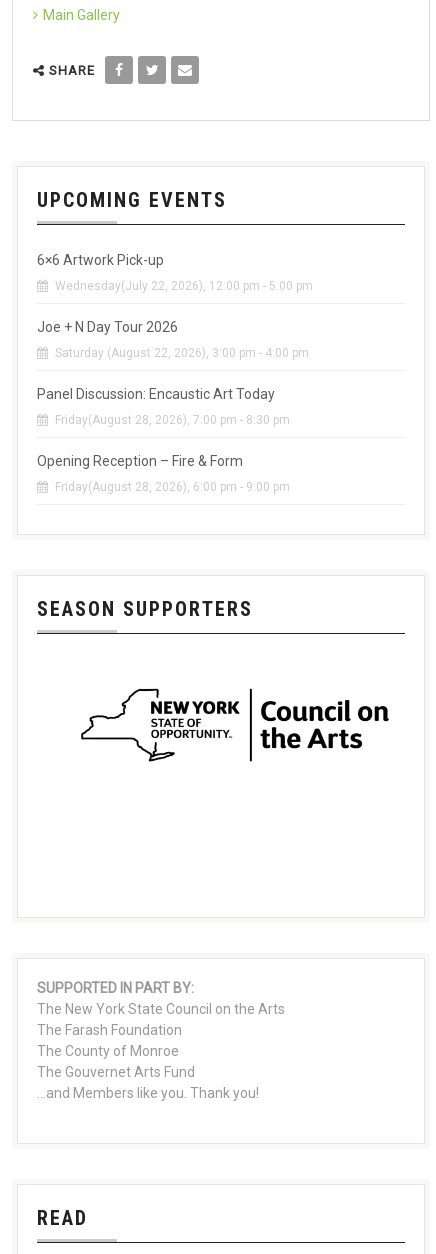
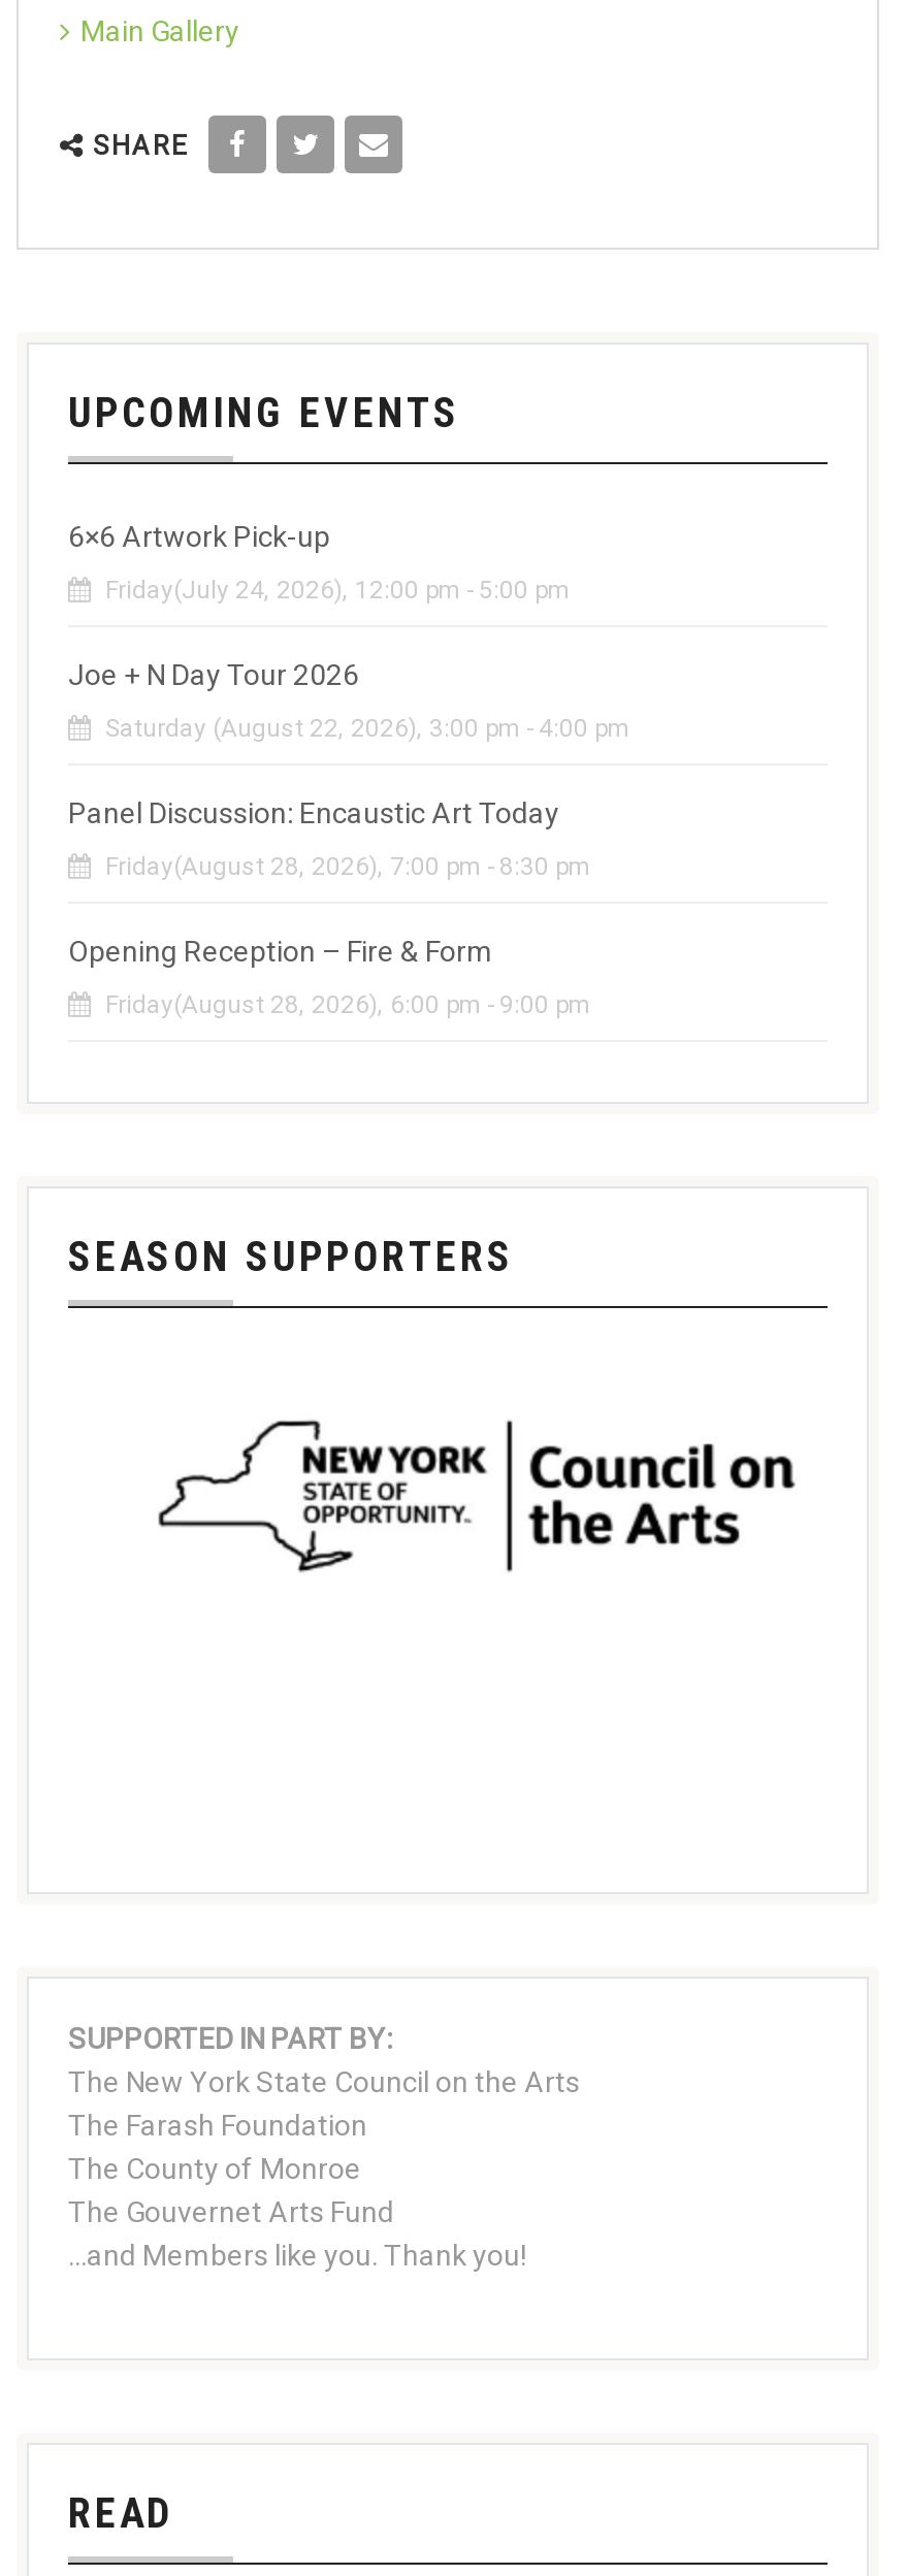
[52,279,313,293] Wednesday(July 22, 2026), 12:00 pm - 5:00 pm -> [99,575,570,604] Friday(July 24, 2026), 12:00 pm - 5:00 pm

